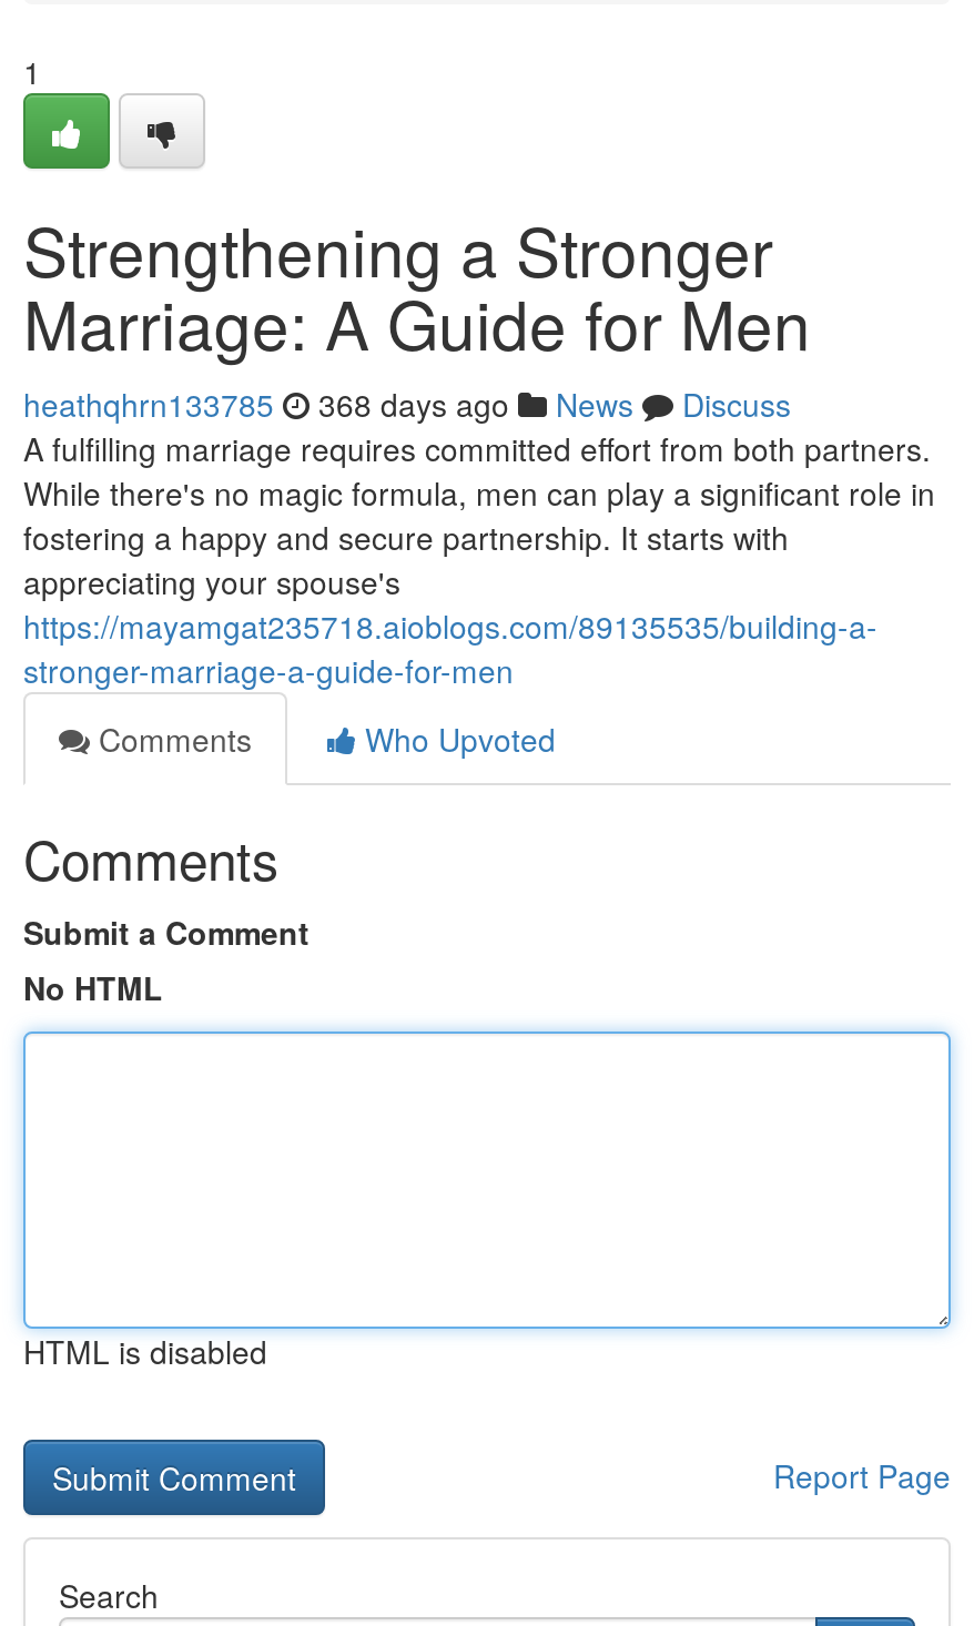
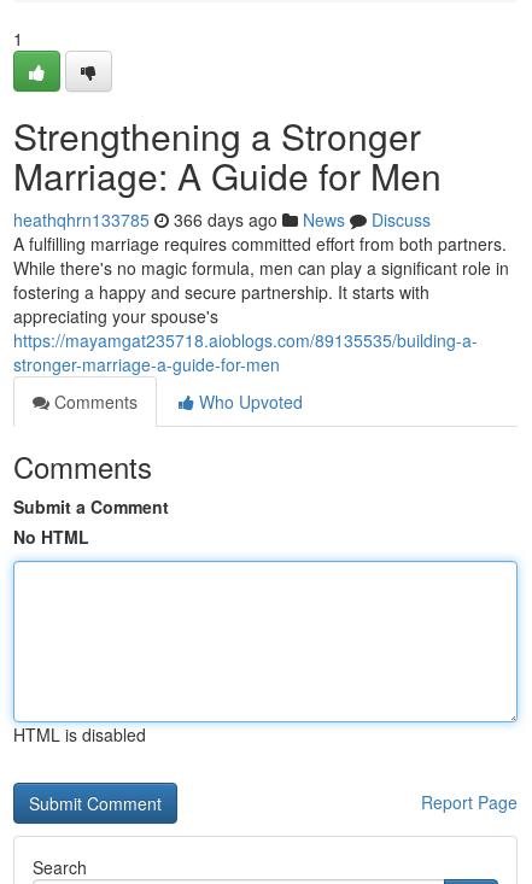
[23,382,791,426] heathqhrn133785 368 days ago News Discuss -> [13,207,431,232] heathqhrn133785 366 days ago News Discuss

